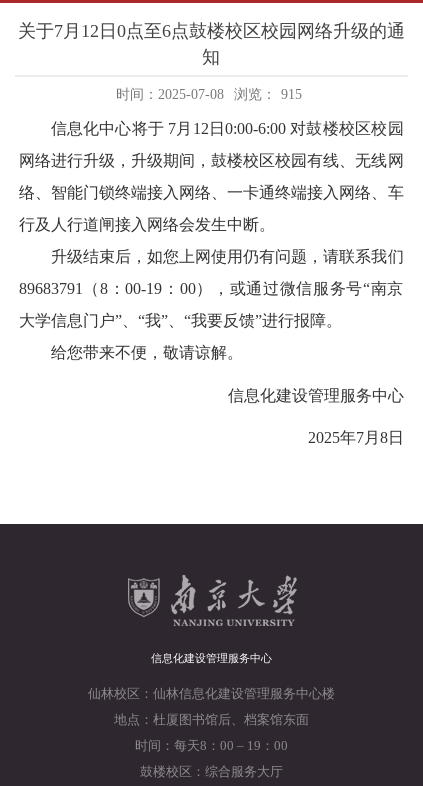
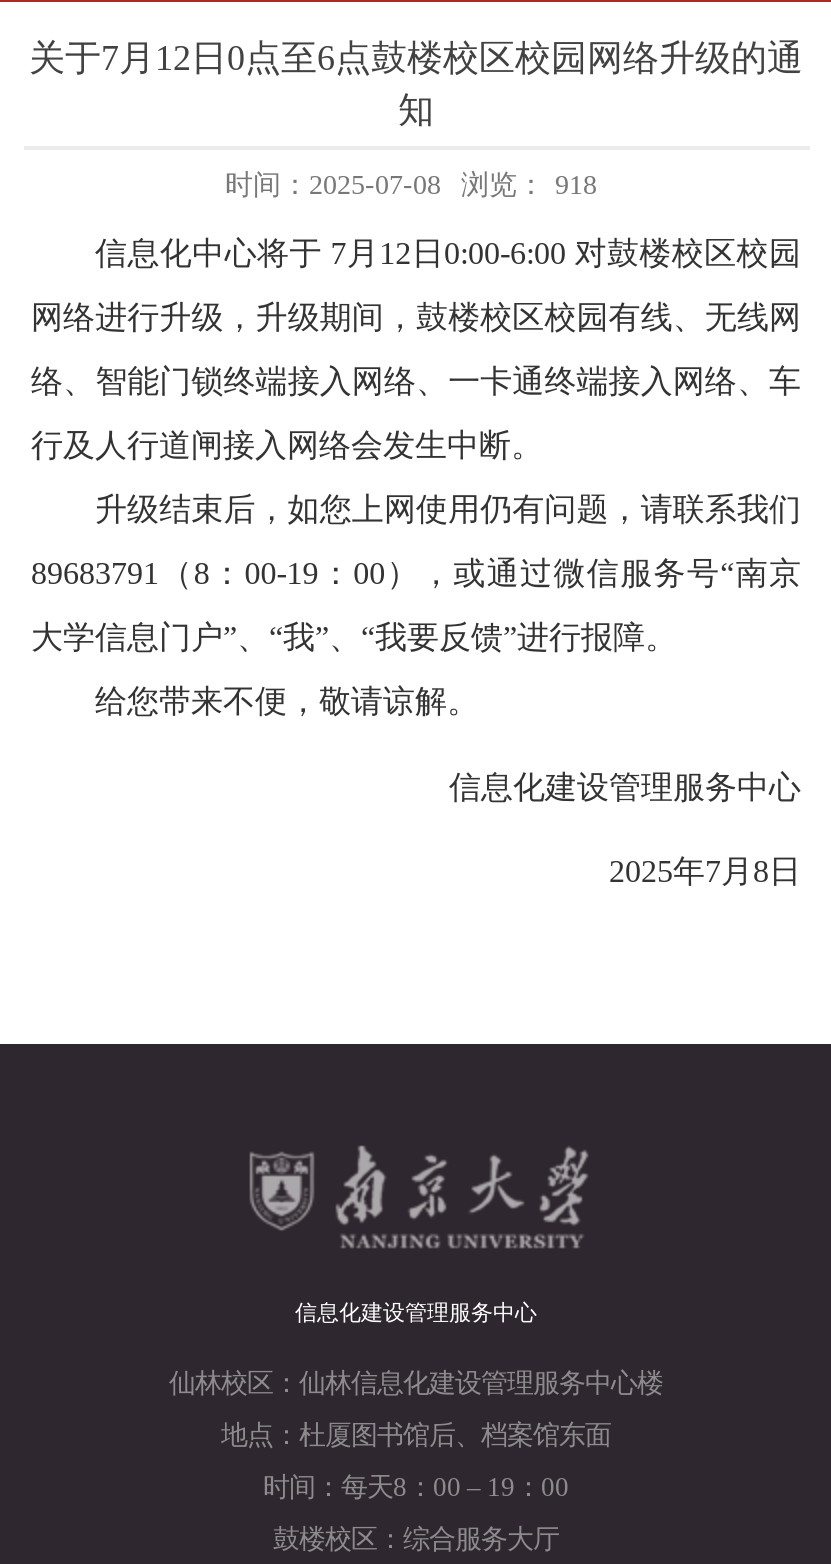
[115,86,301,101] 时间：2025-07-08 浏览： 915 -> [225,169,597,199] 时间：2025-07-08 浏览： 918

